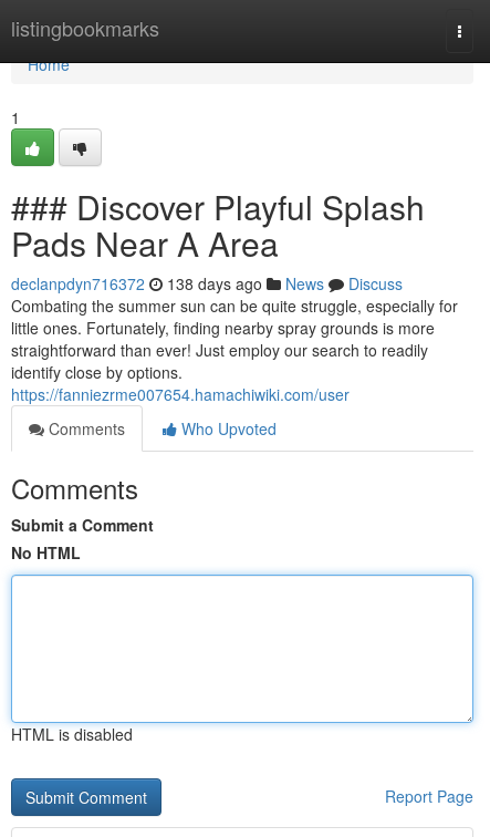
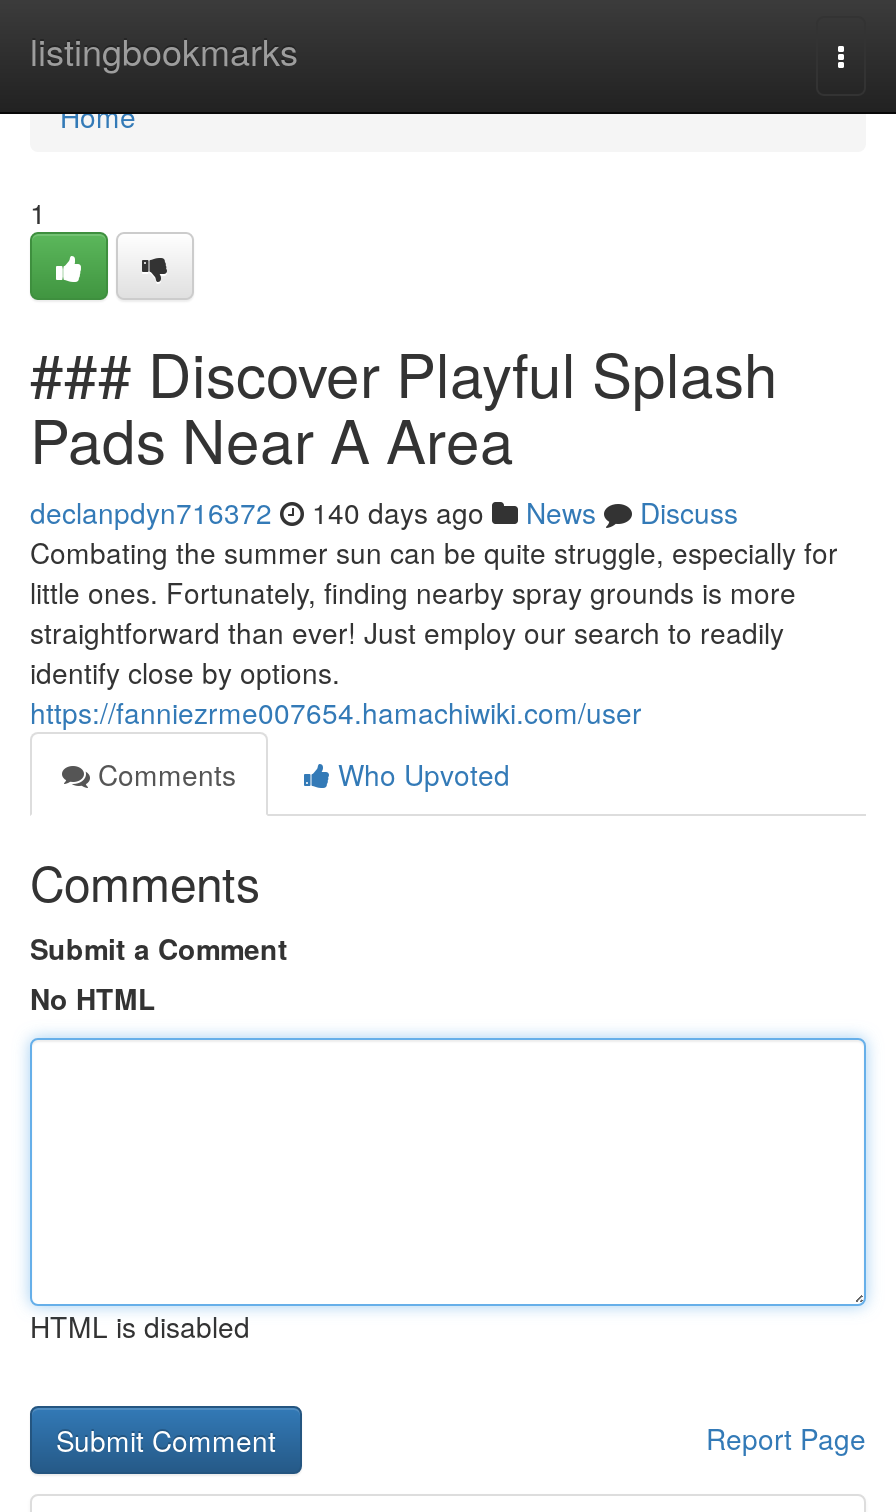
[11,272,403,294] declanpdyn716372 138 days ago News Discuss -> [30,492,738,532] declanpdyn716372 140 days ago News Discuss

